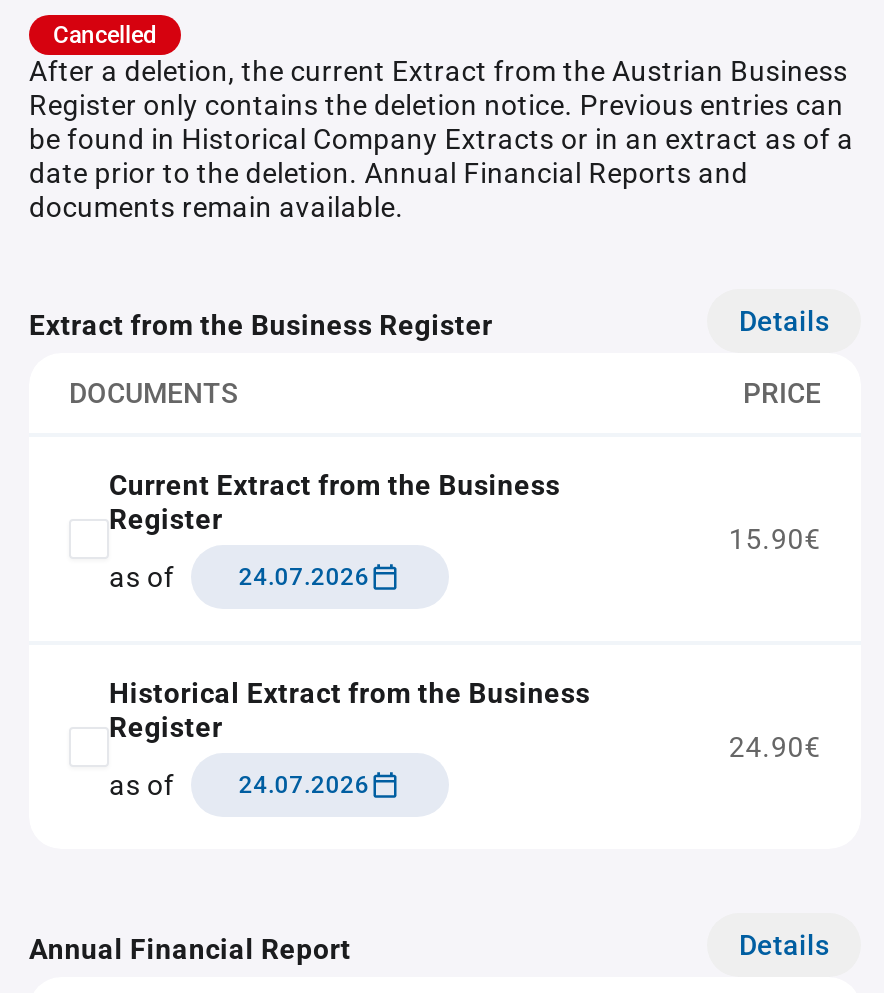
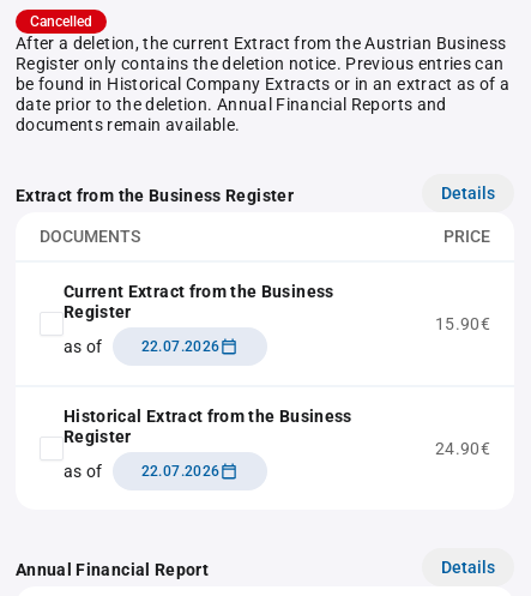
[239,563,369,591] 24.07.2026 -> [141,338,220,355] 22.07.2026
[239,771,369,799] 24.07.2026 -> [141,463,220,480] 22.07.2026

